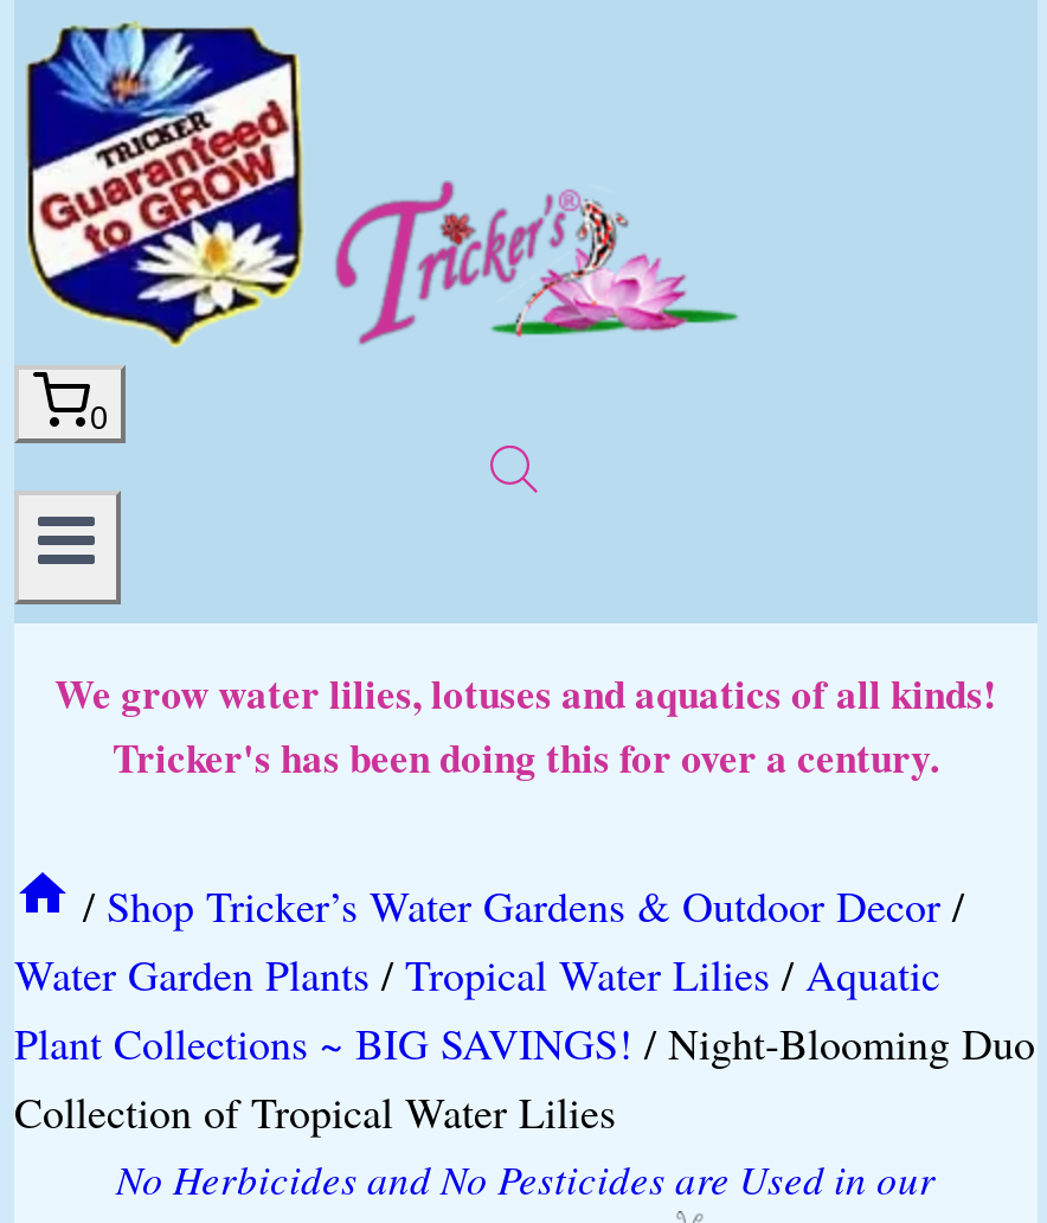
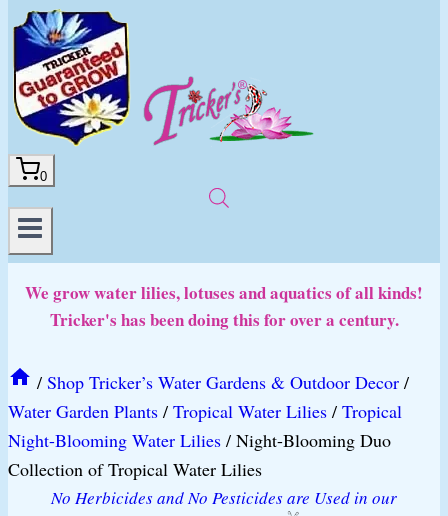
[14,945,1035,1071] Water Garden Plants / Tropical Water Lilies / Aquatic | Plant Collections ~ BIG SAVINGS! / Night-Blooming Duo -> [8,399,402,452] Water Garden Plants / Tropical Water Lilies / Tropical | Night-Blooming Water Lilies / Night-Blooming Duo

